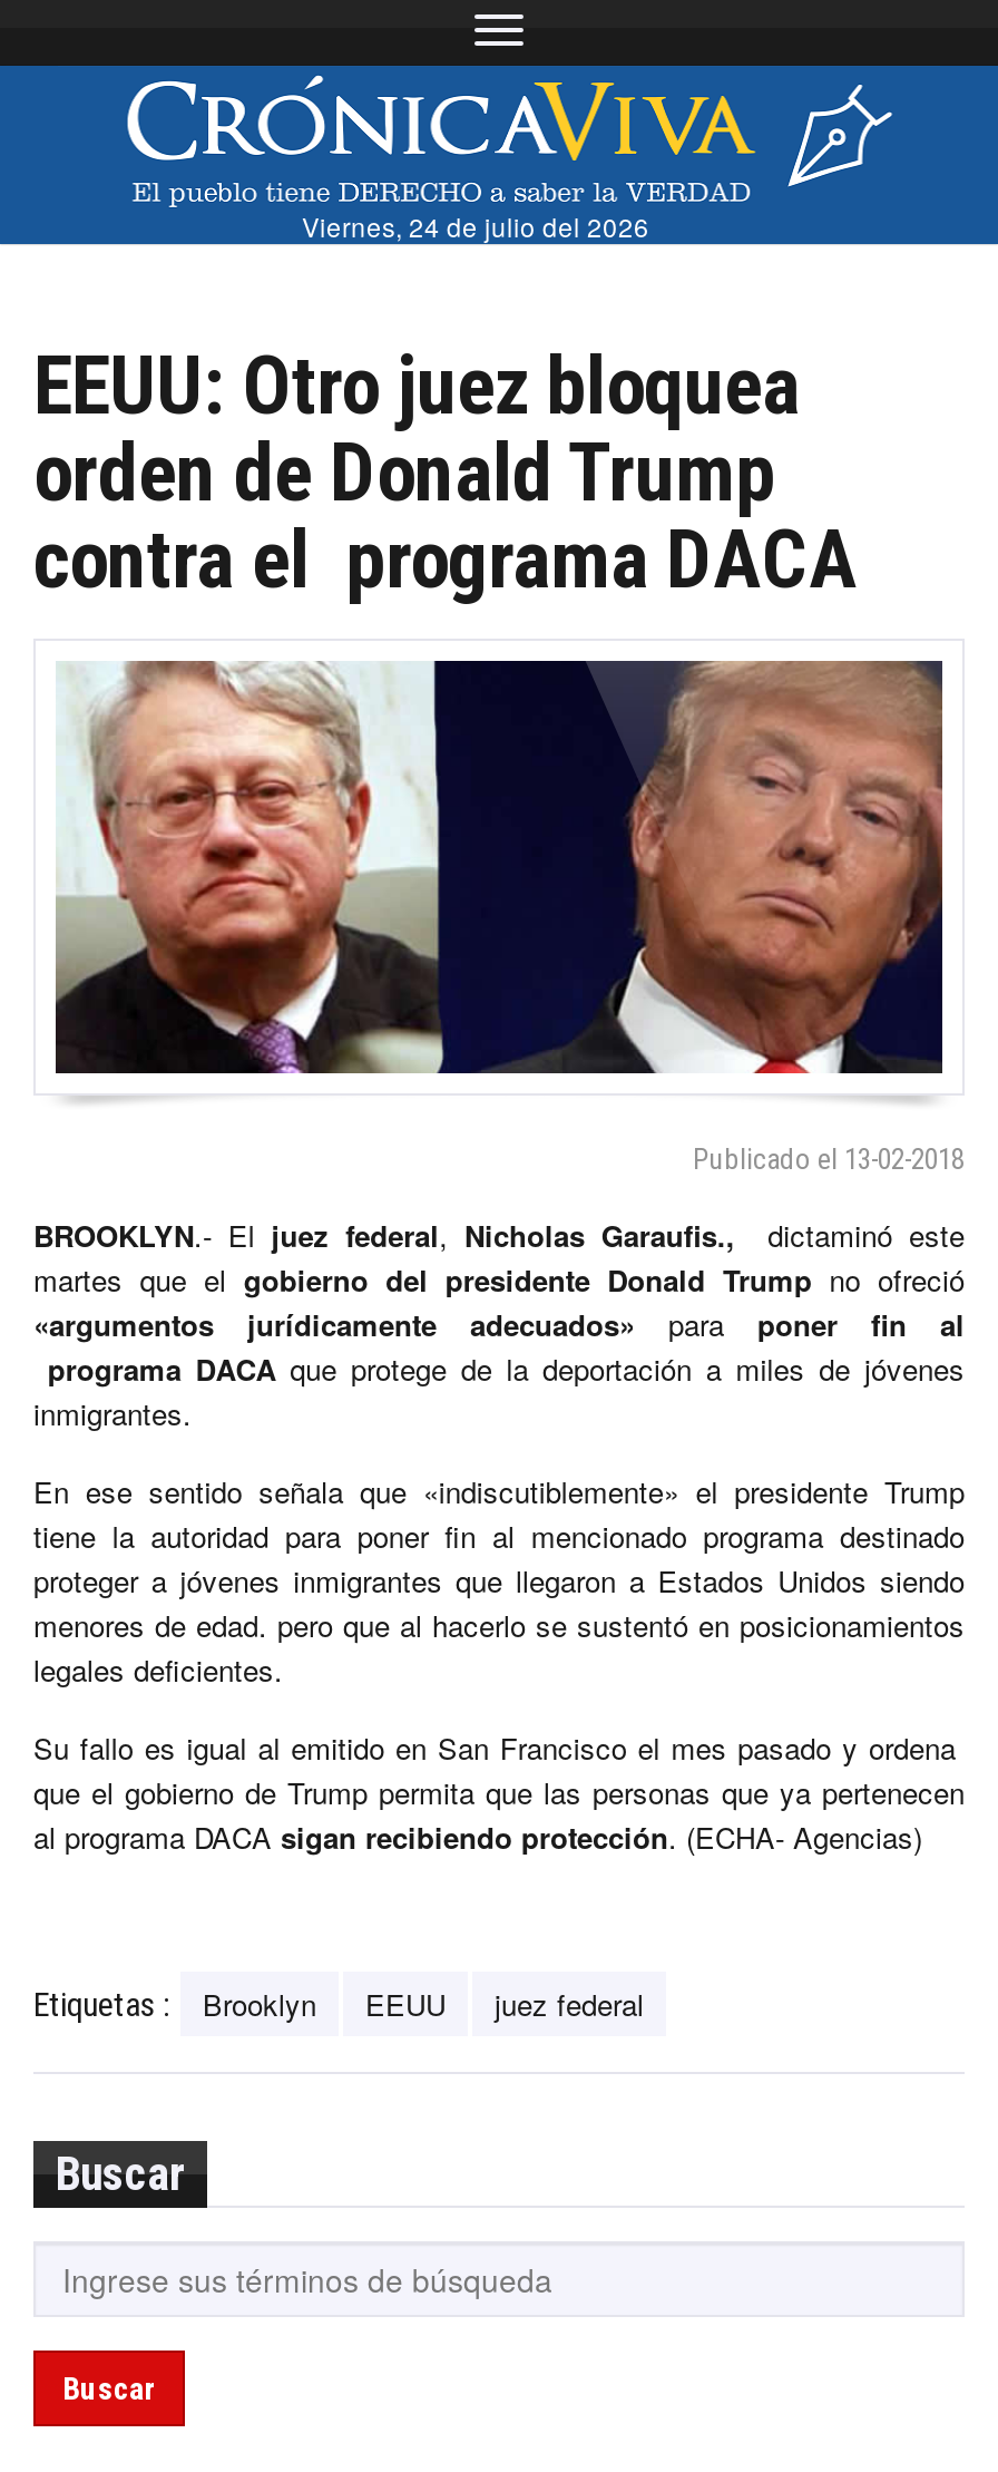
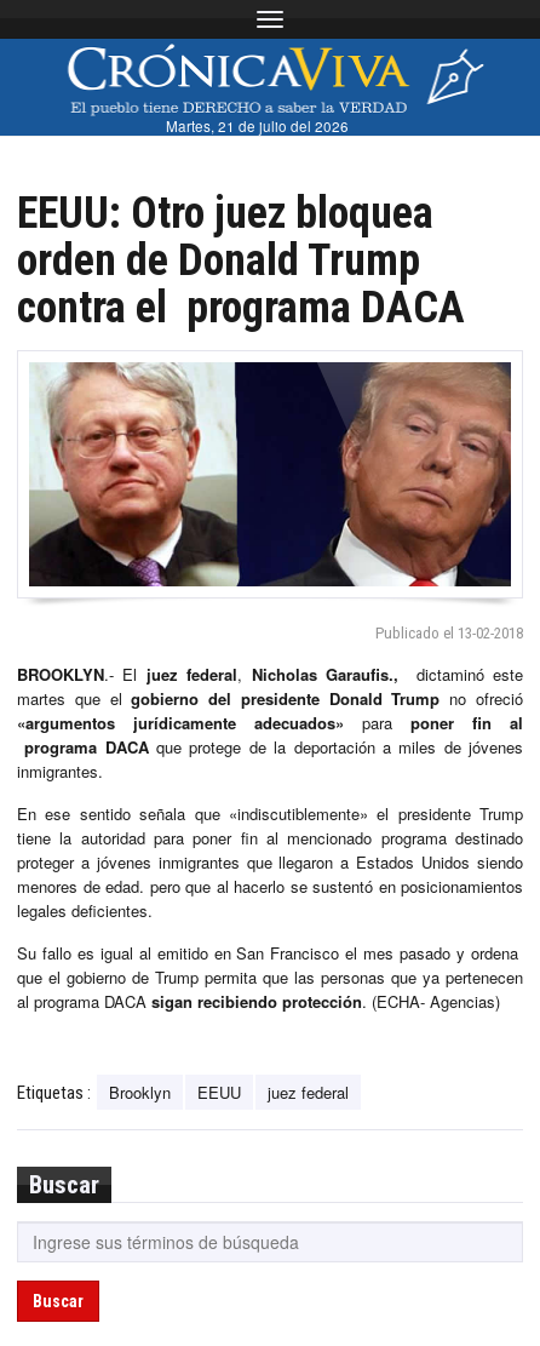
[302,207,649,243] Viernes, 24 de julio del 2026 -> [166,116,349,135] Martes, 21 de julio del 2026

